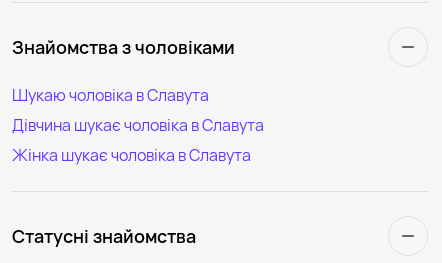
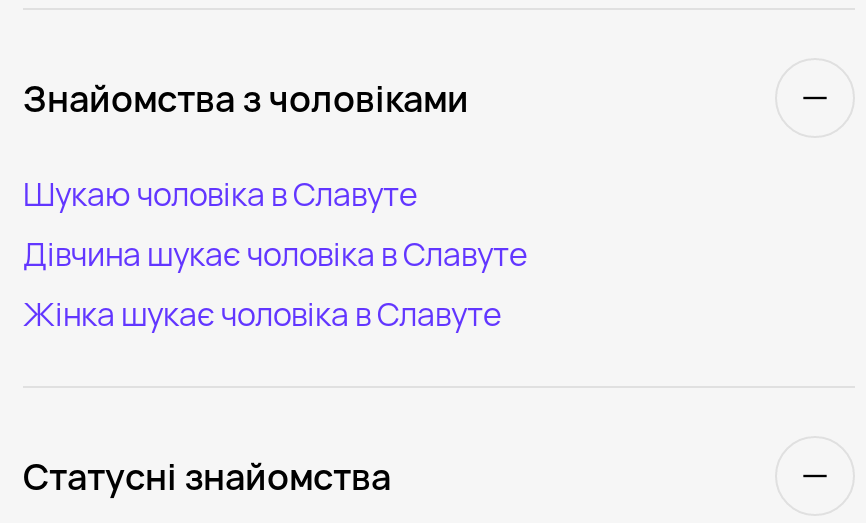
[12,84,209,106] Шукаю чоловіка в Славута -> [23,171,417,215] Шукаю чоловіка в Славуте
[12,114,264,136] Дівчина шукає чоловіка в Славута -> [23,231,527,275] Дівчина шукає чоловіка в Славуте
[12,144,251,166] Жінка шукає чоловіка в Славута -> [23,291,501,335] Жінка шукає чоловіка в Славуте

